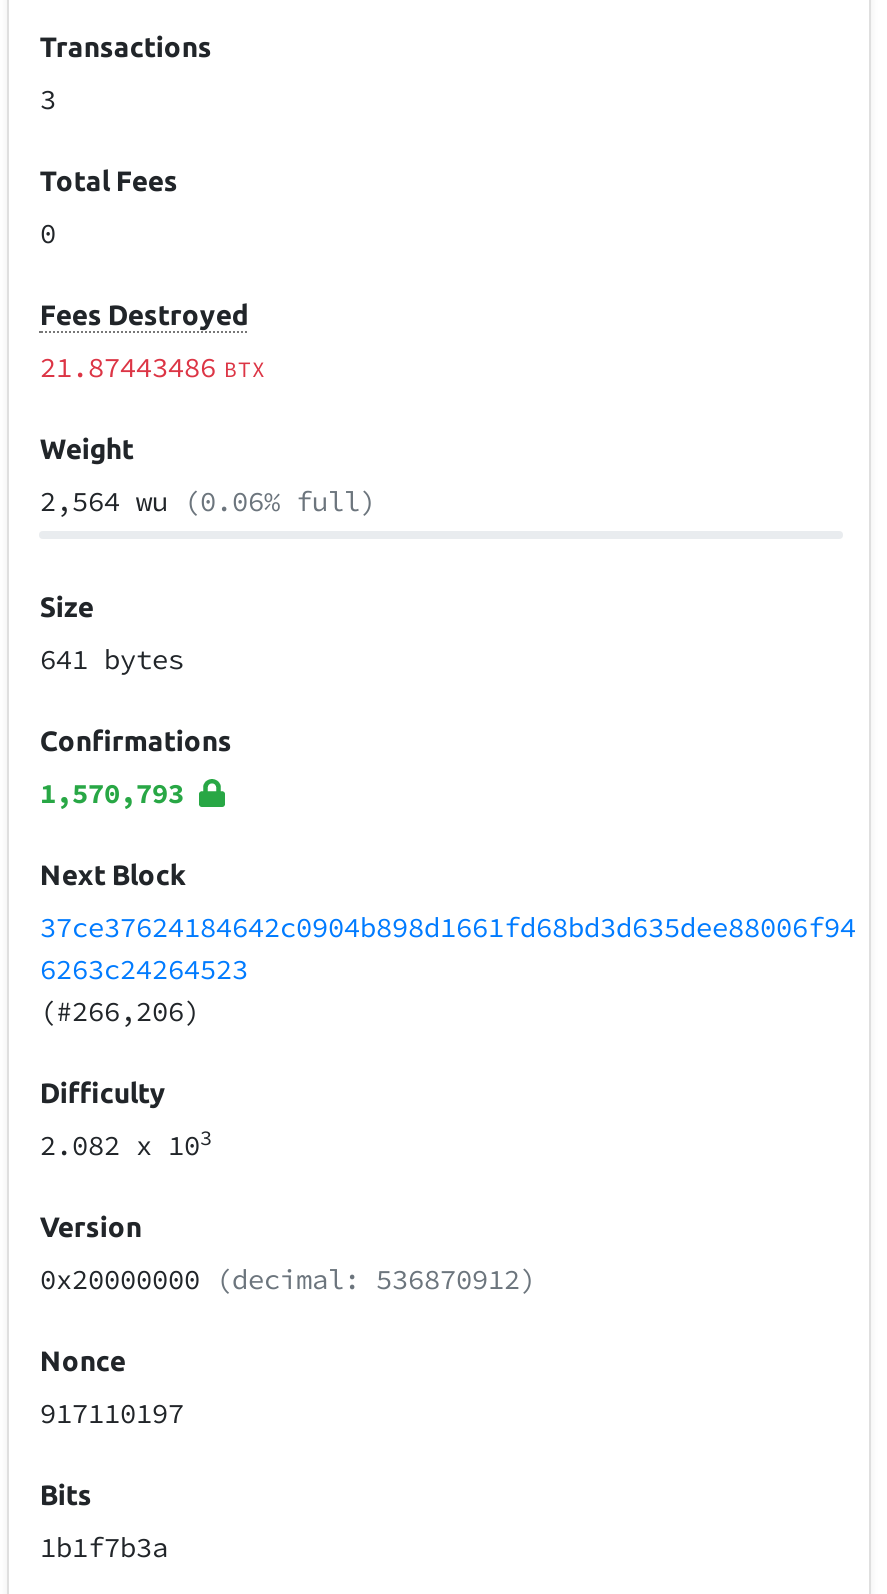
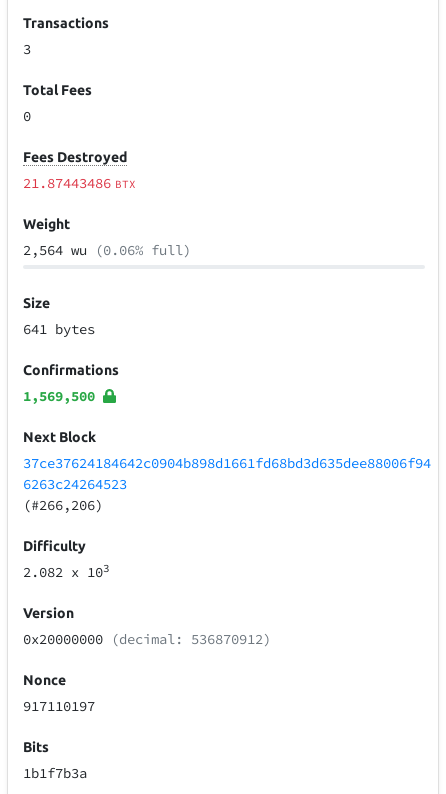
[40,776,200,812] 1,570,793 -> [23,387,103,405] 1,569,500

